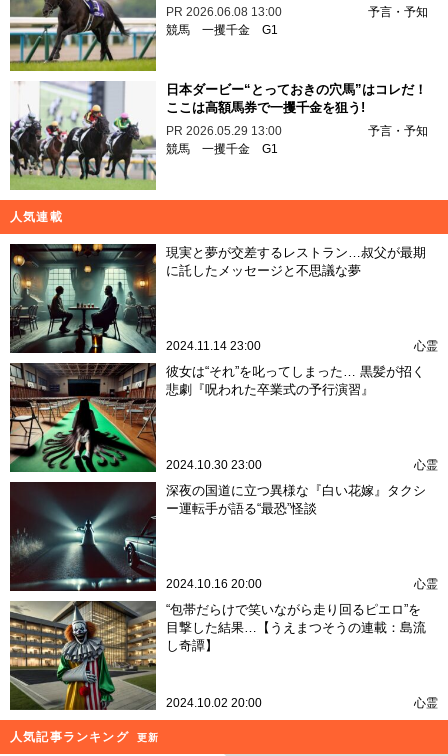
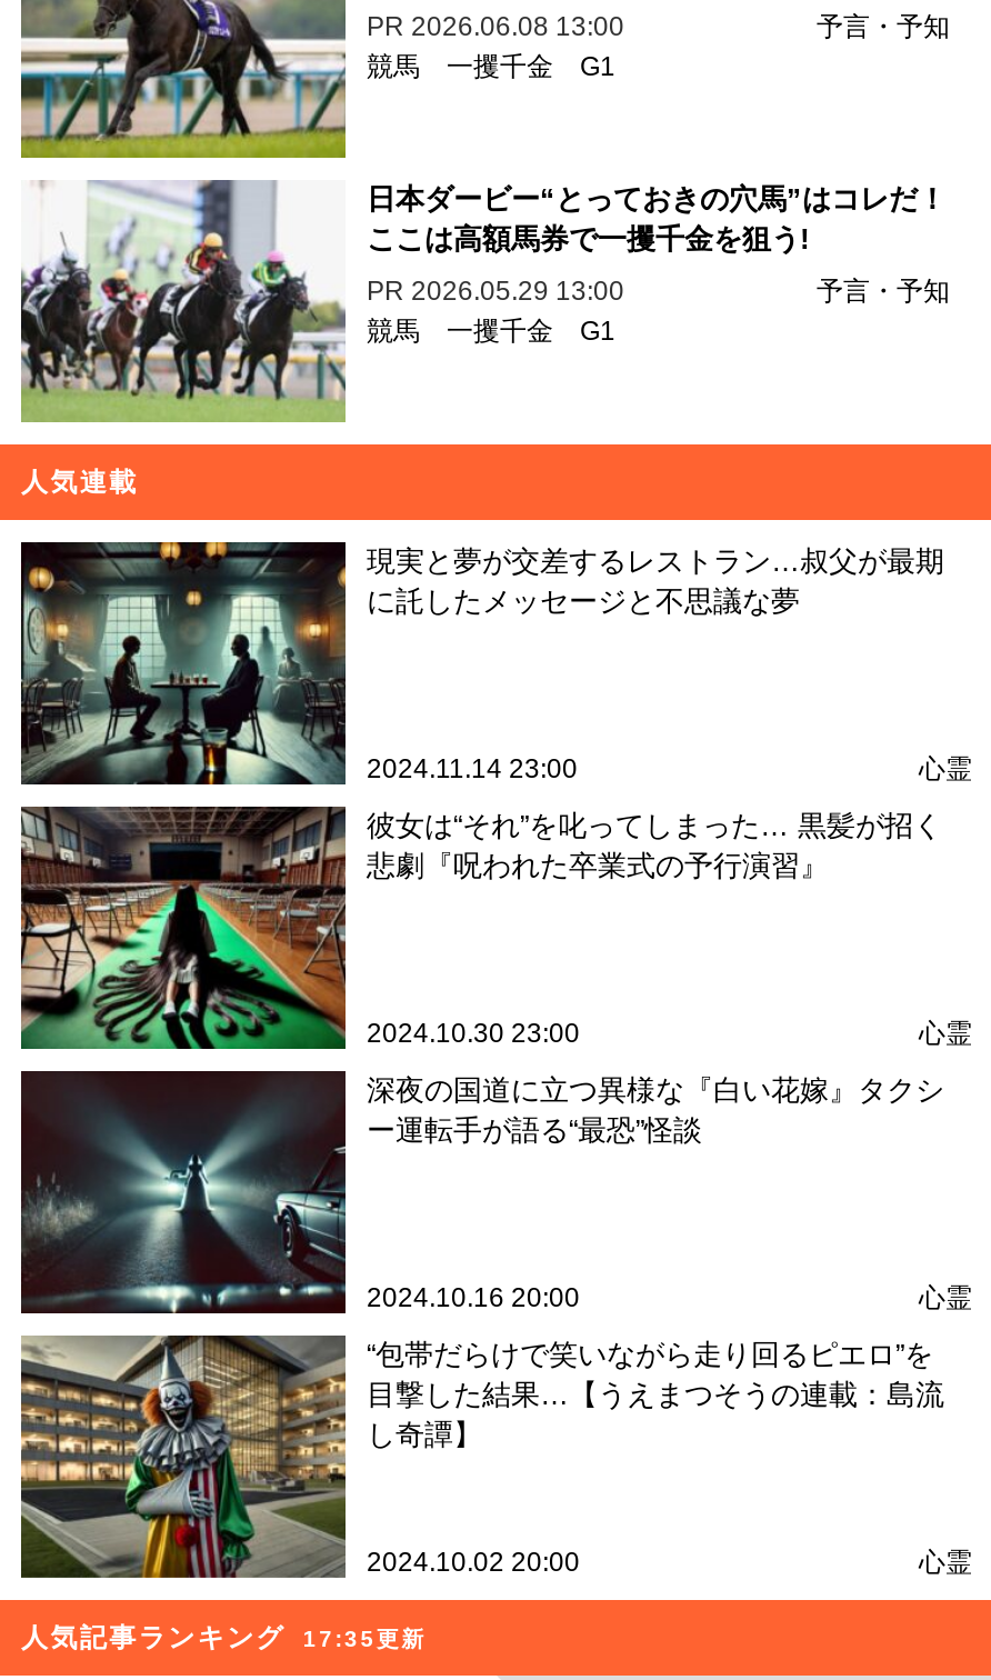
[137,732,159,743] 更新 -> [303,1627,426,1652] 17:35更新

